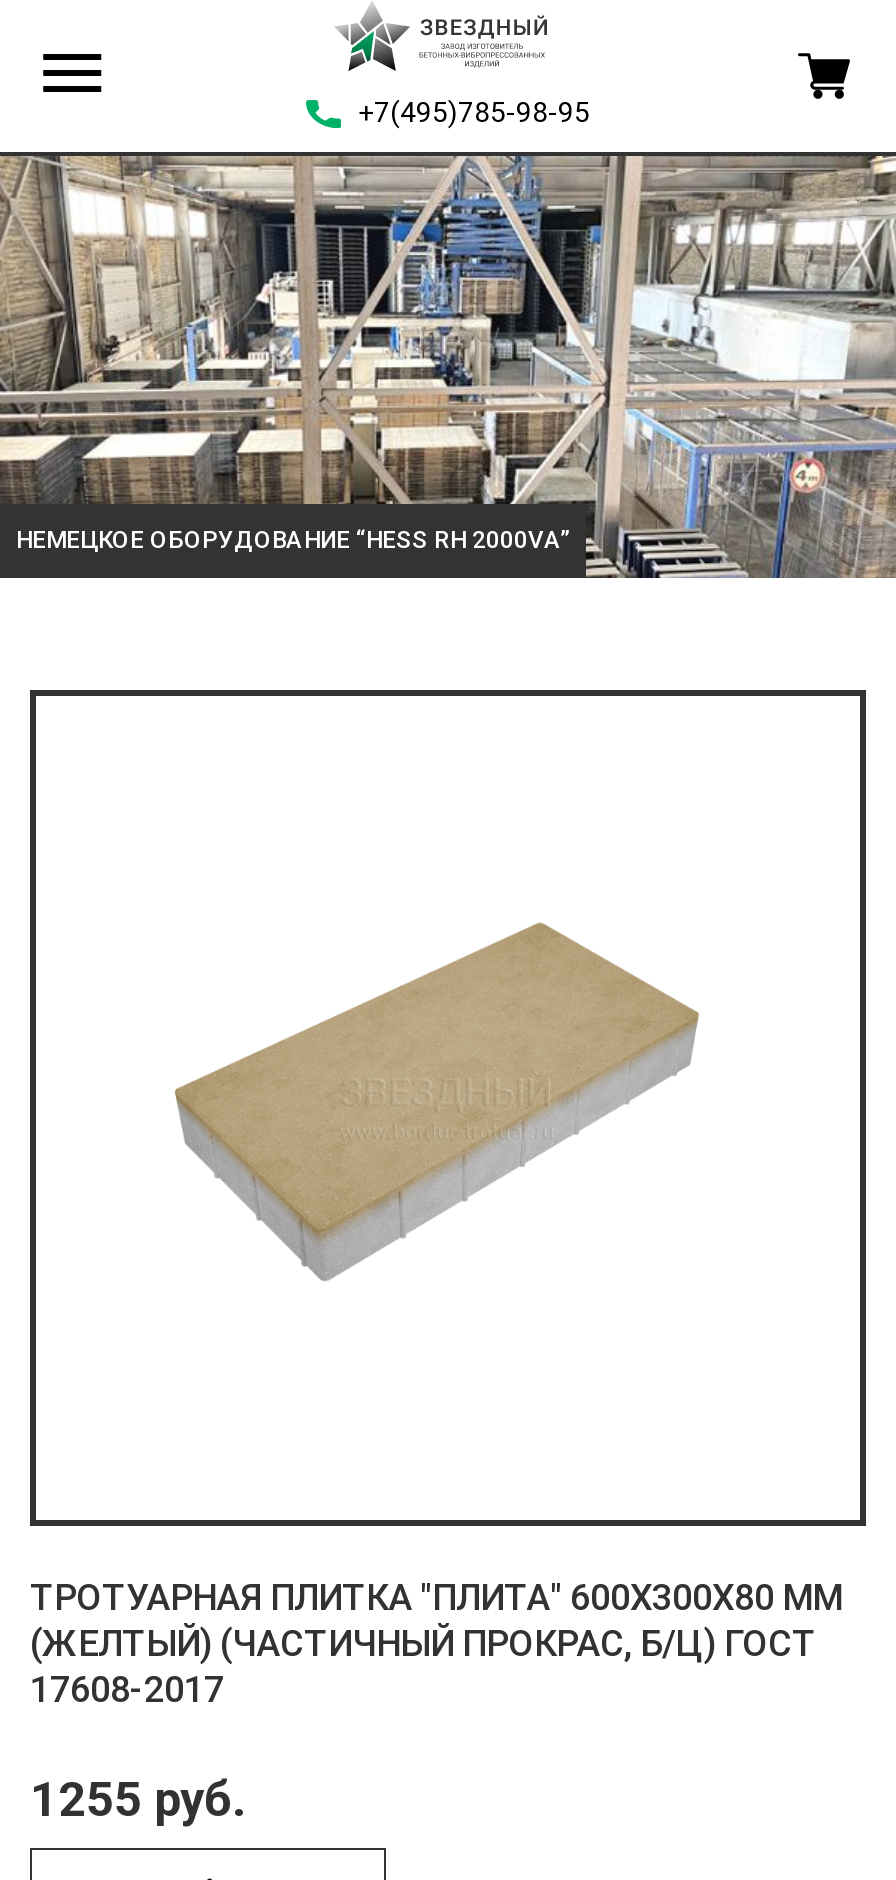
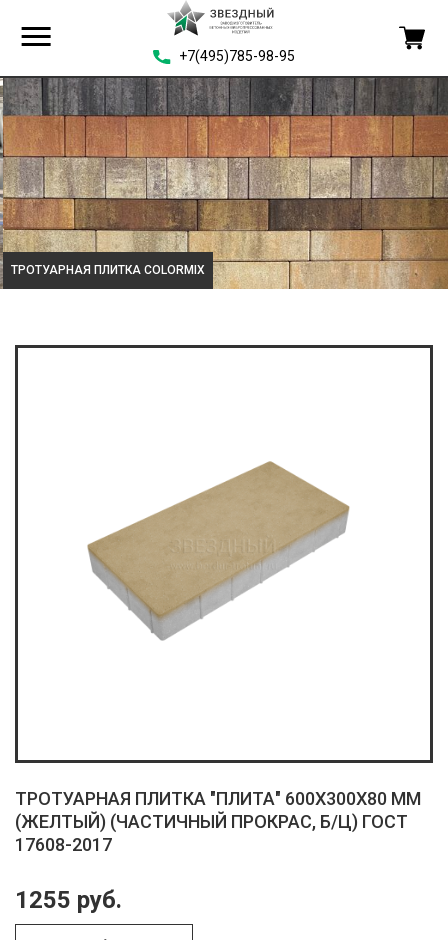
[6,154,890,580] [image] | НЕМЕЦКОЕ ОБОРУДОВАНИЕ “HESS RH 2000VA” -> [3,77,445,290] [image] | ТРОТУАРНАЯ ПЛИТКА COLORMIX

